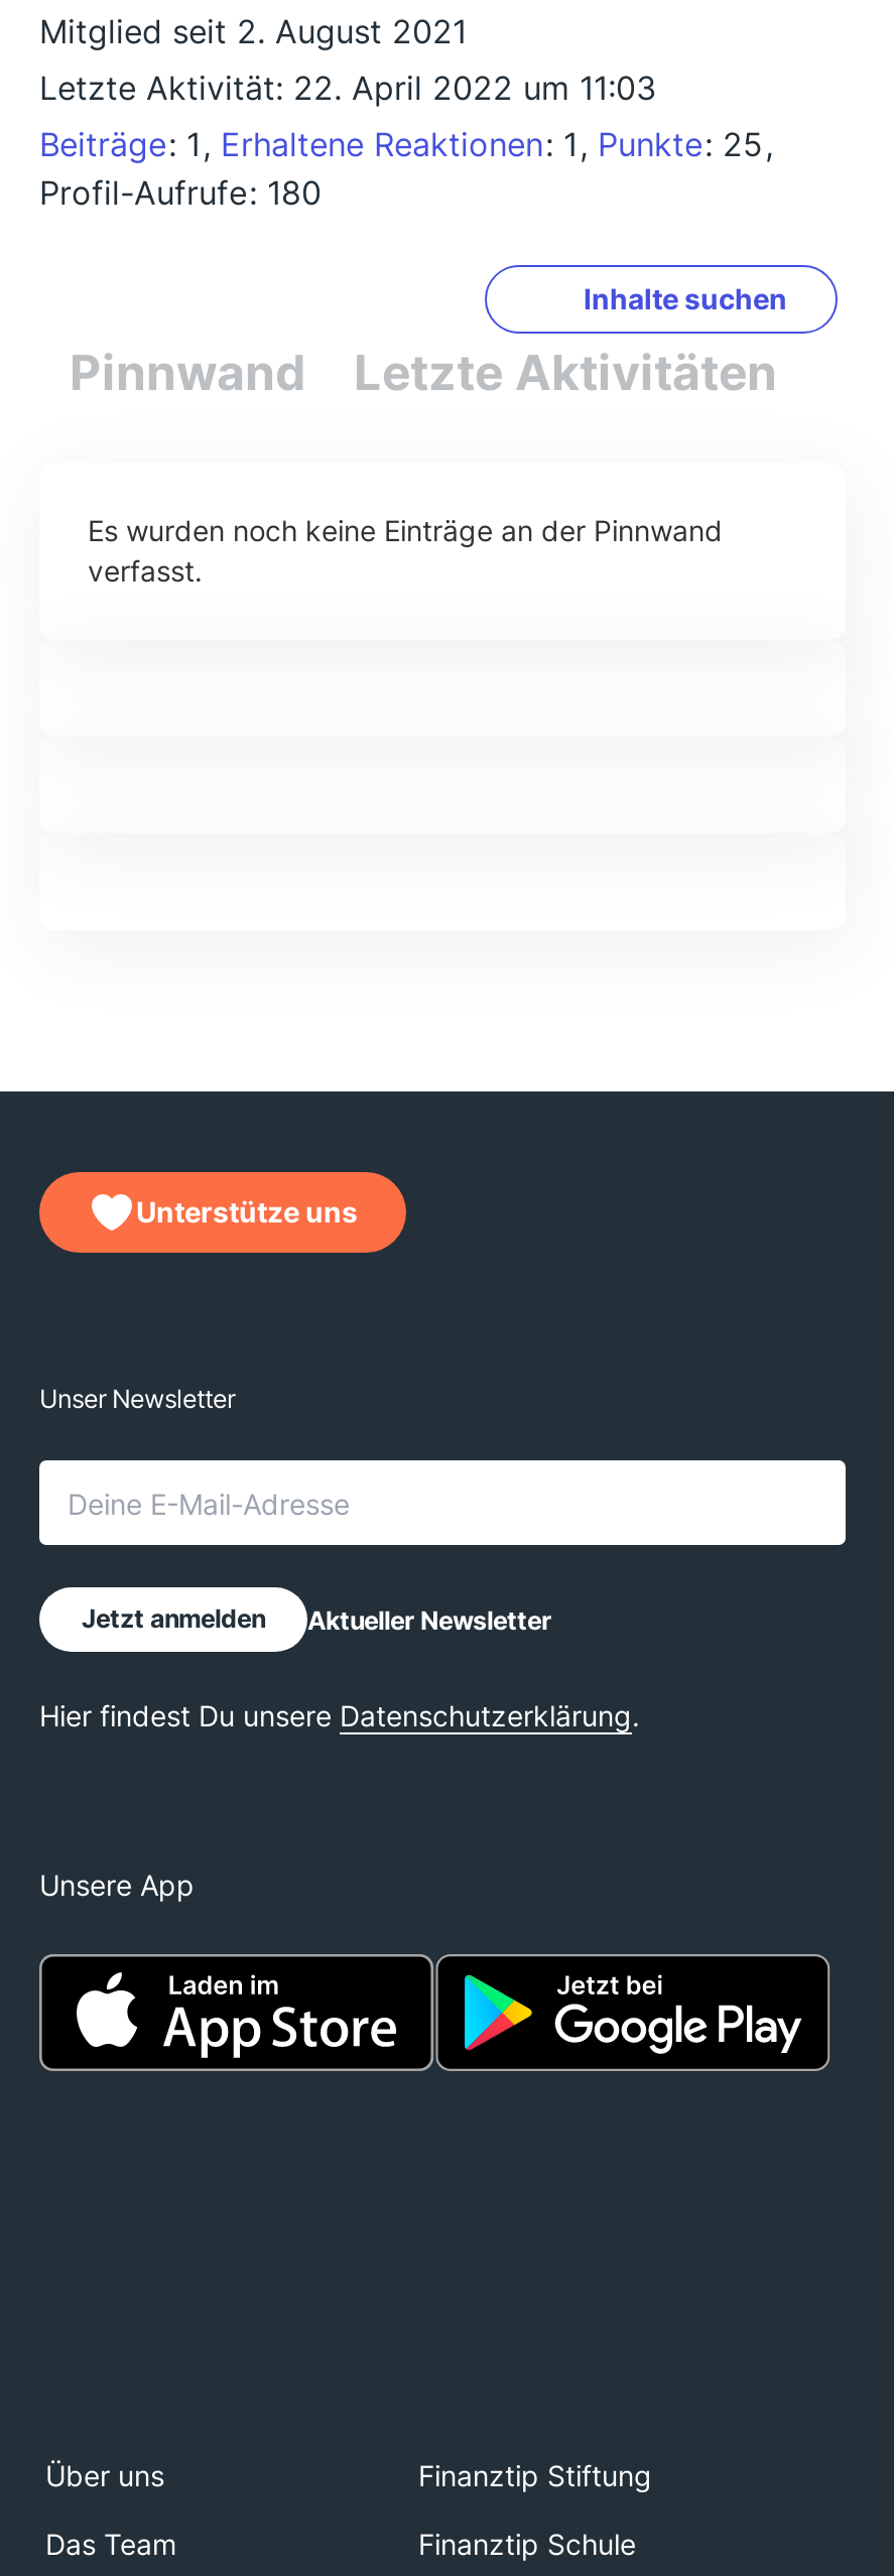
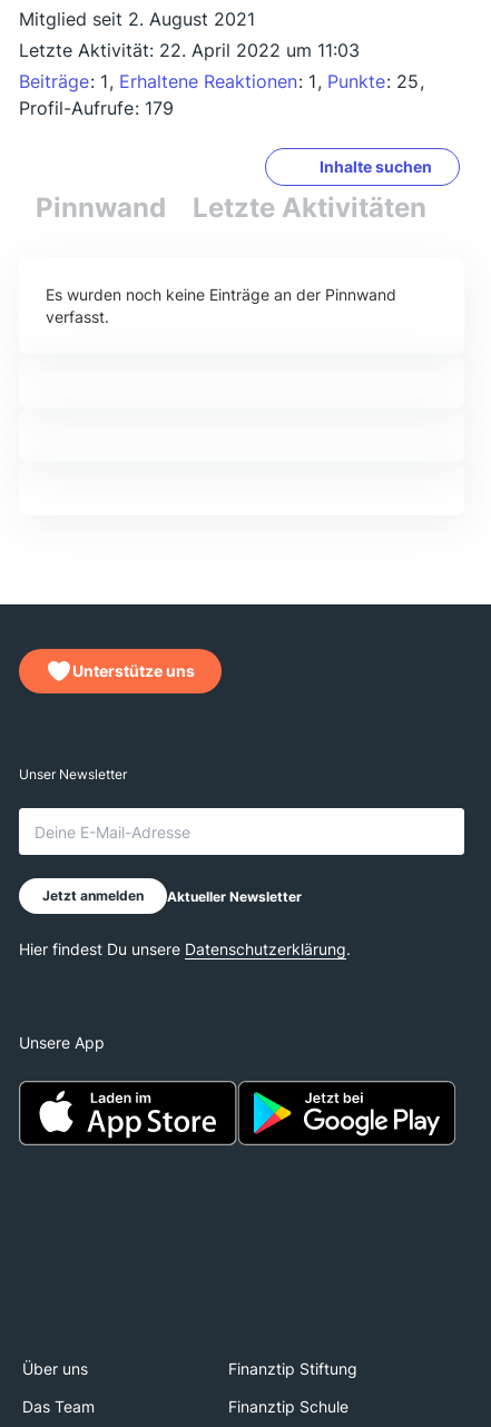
[39,173,322,213] Profil-Aufrufe 180 -> [19,97,174,119] Profil-Aufrufe 179

